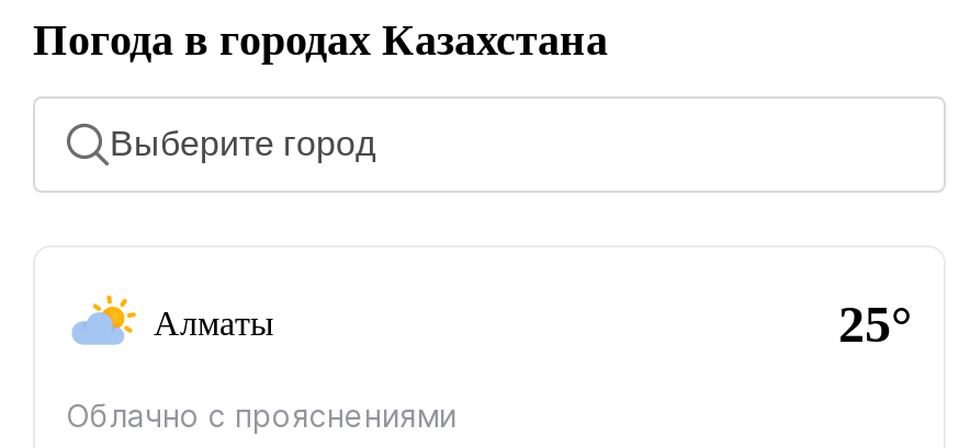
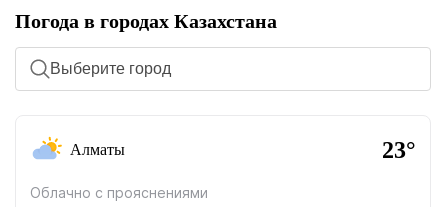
[838,296,913,352] 25° -> [382,137,416,163] 23°

